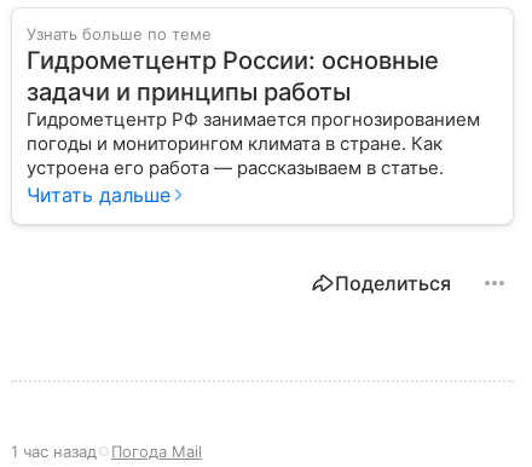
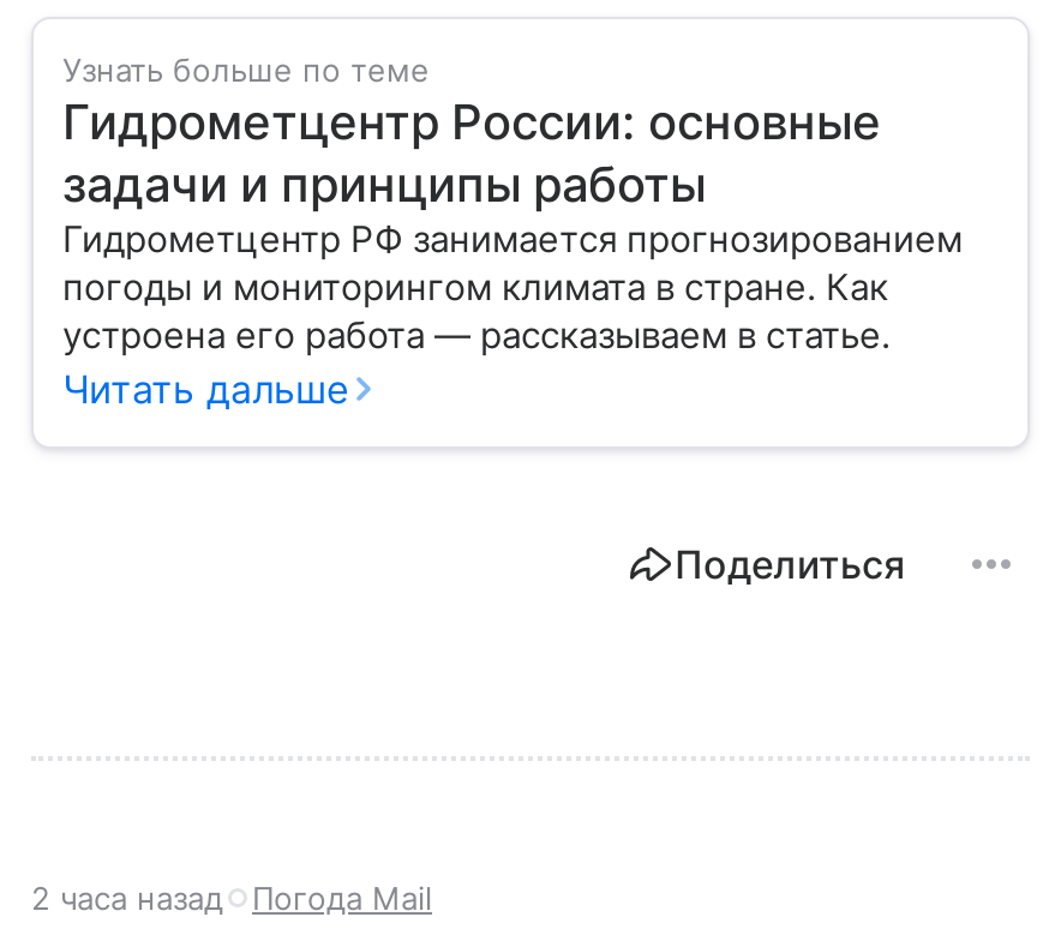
[11,442,202,461] 1 час назад Погода Mail -> [31,879,432,918] 2 часа назад Погода Mail

